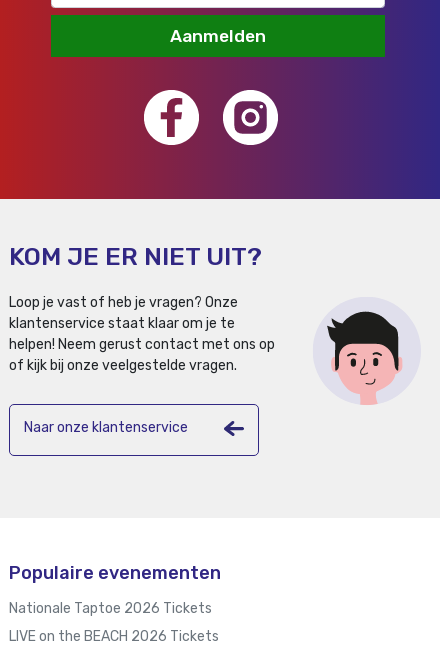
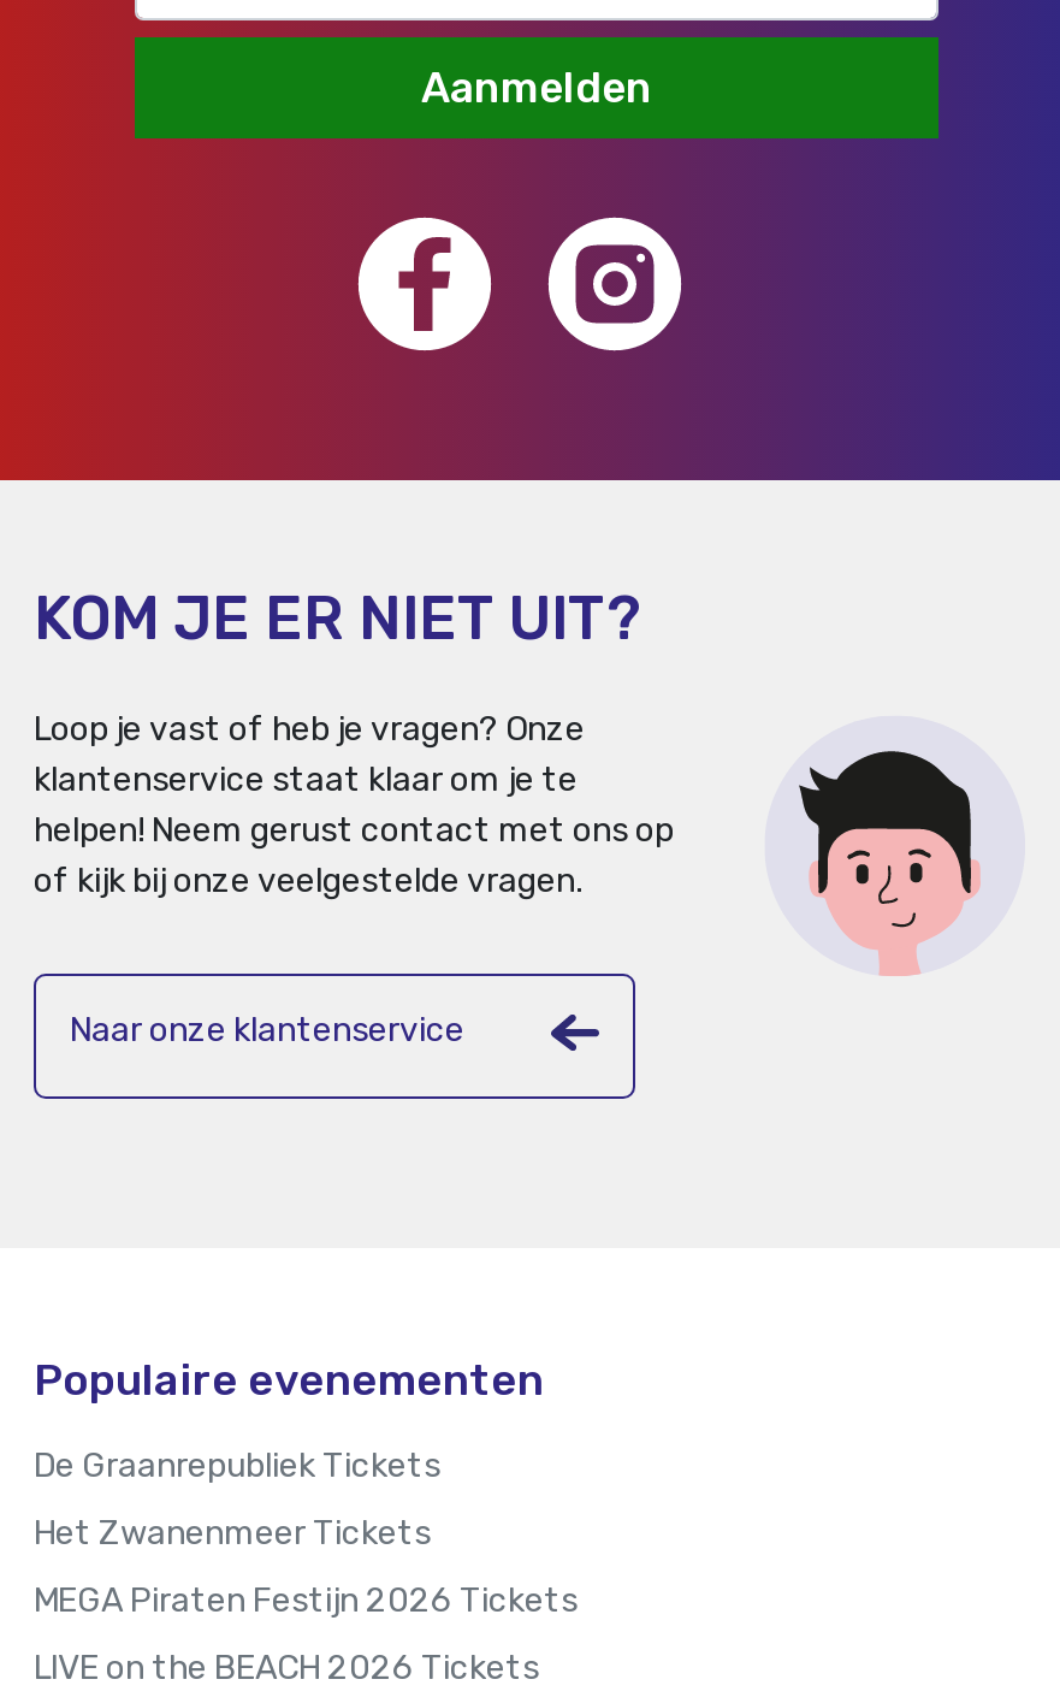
[9,600,212,617] Nationale Taptoe 2026 Tickets -> [34,1445,578,1621] De Graanrepubliek Tickets | Het Zwanenmeer Tickets | MEGA Piraten Festijn 2026 Tickets

